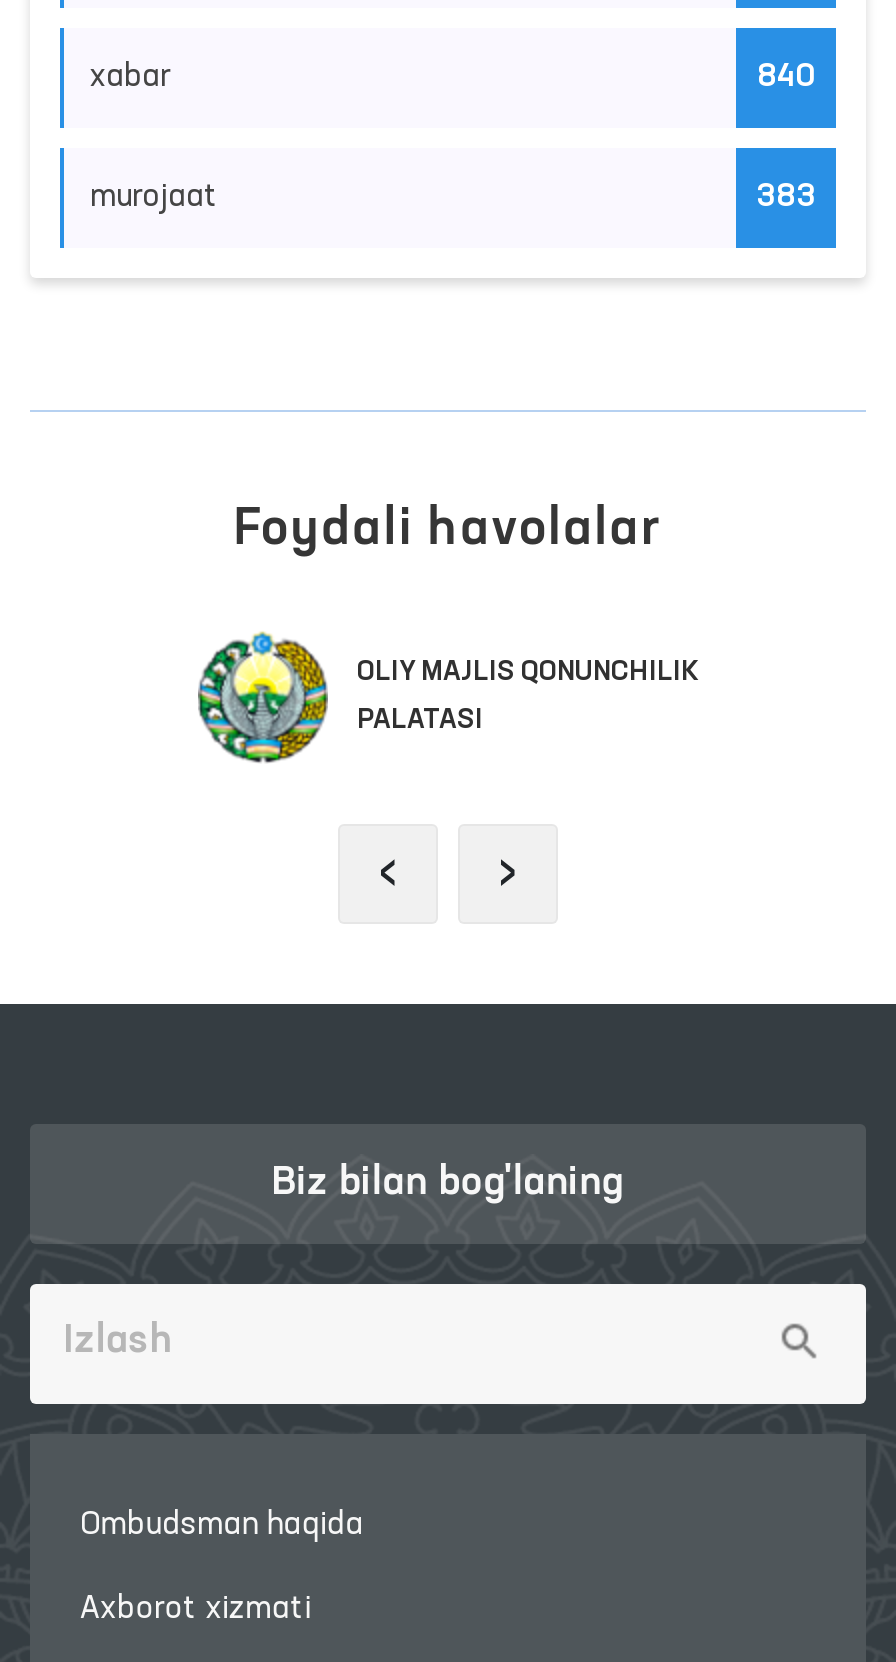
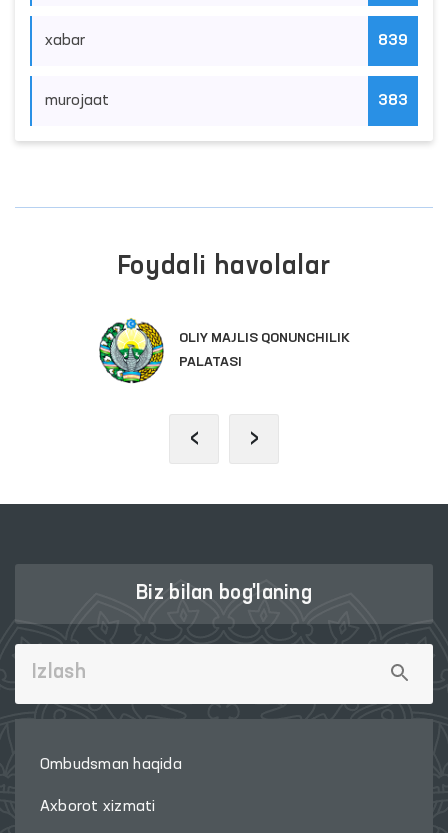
[757,61,815,93] 840 -> [378,32,408,48] 839

